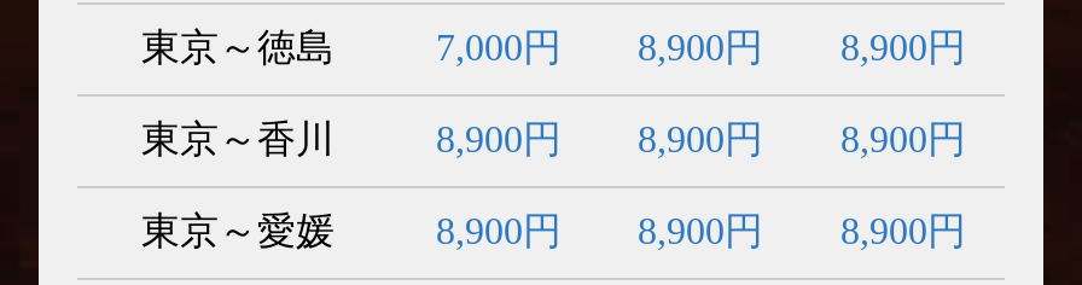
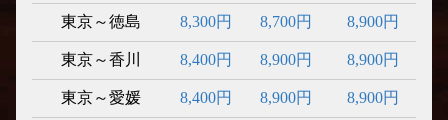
[436,26,562,67] 7,000円 -> [180,13,232,30] 8,300円
[638,26,763,67] 8,900円 -> [260,13,312,30] 8,700円
[436,118,562,159] 8,900円 -> [180,51,232,68] 8,400円
[436,210,562,251] 8,900円 -> [180,89,232,106] 8,400円

